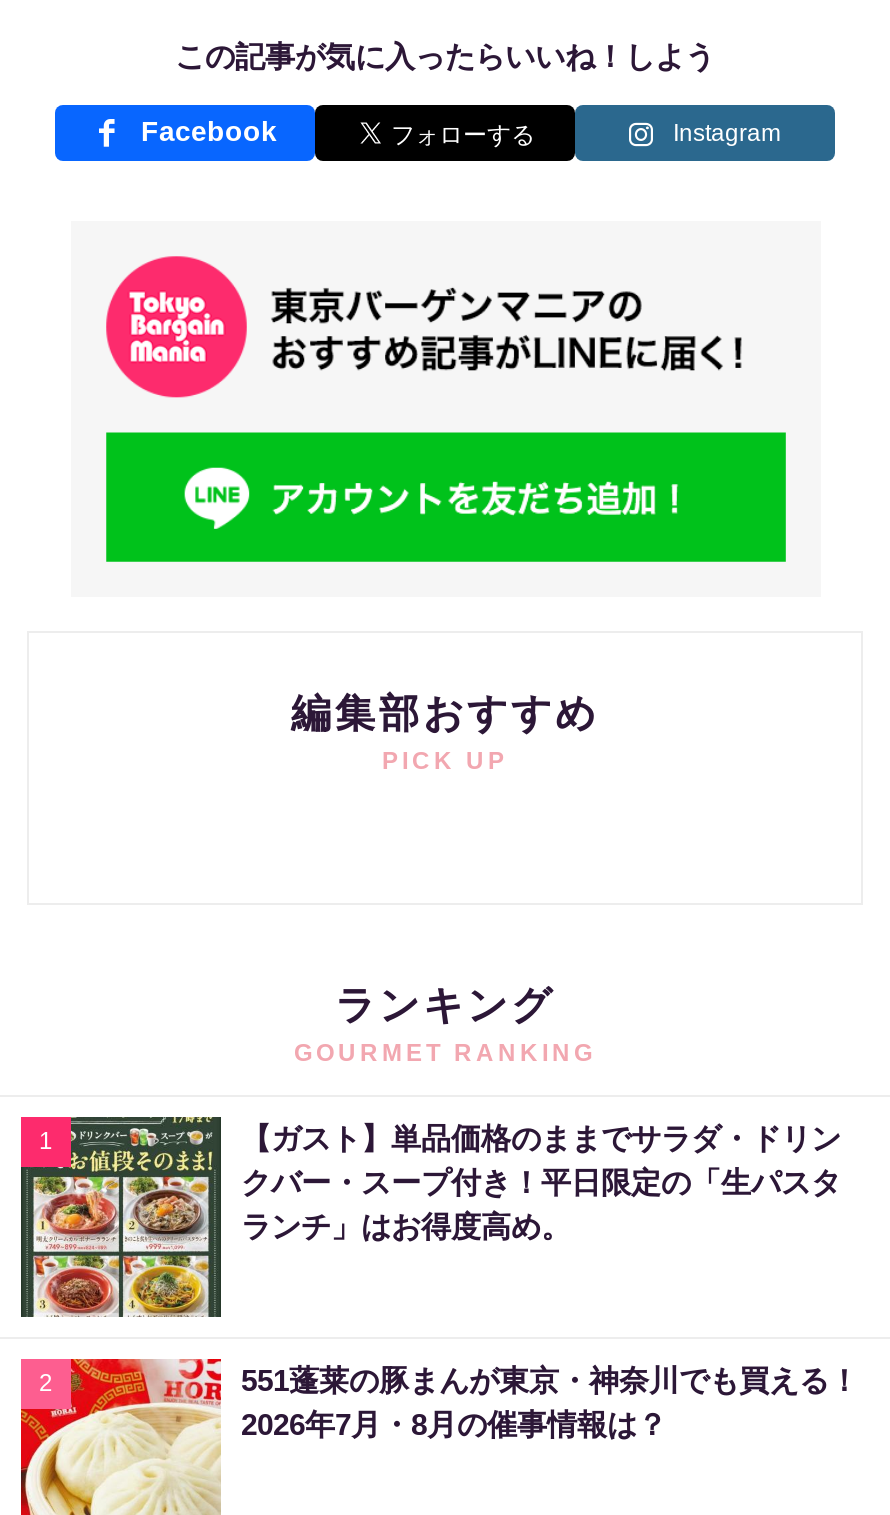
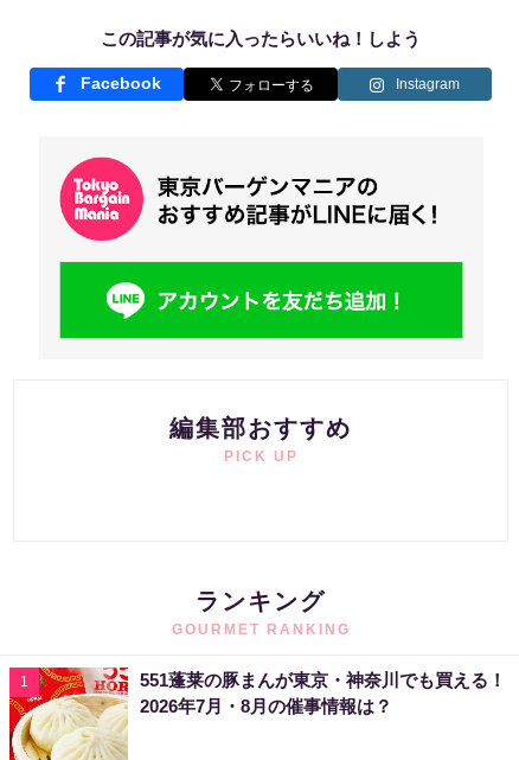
[19,1115,841,1319] [image] | 【ガスト】単品価格のままでサラダ・ドリン | クバー・スープ付き！平日限定の「生パスタ | ランチ」はお得度高め。 -> none
[39,1368,53,1396] 2 -> none

